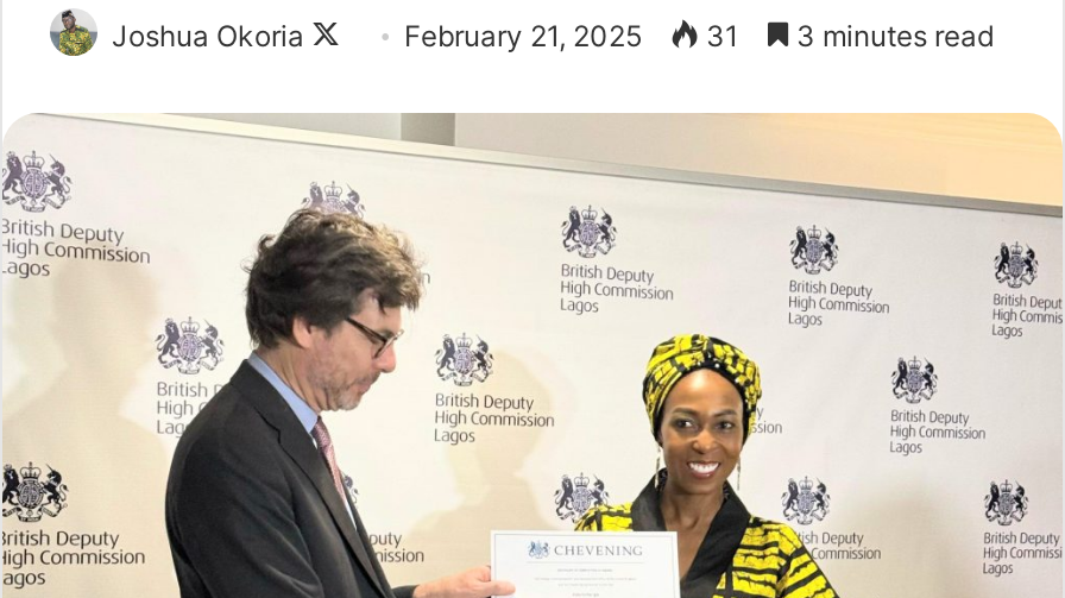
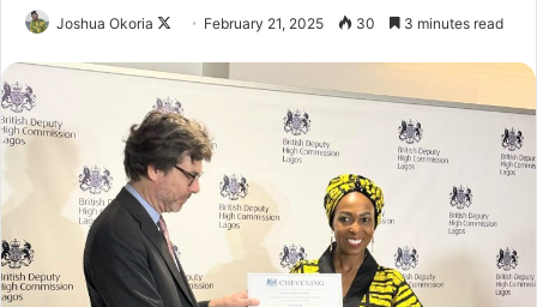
[699,18,739,53] 31 -> [352,14,375,32] 30

